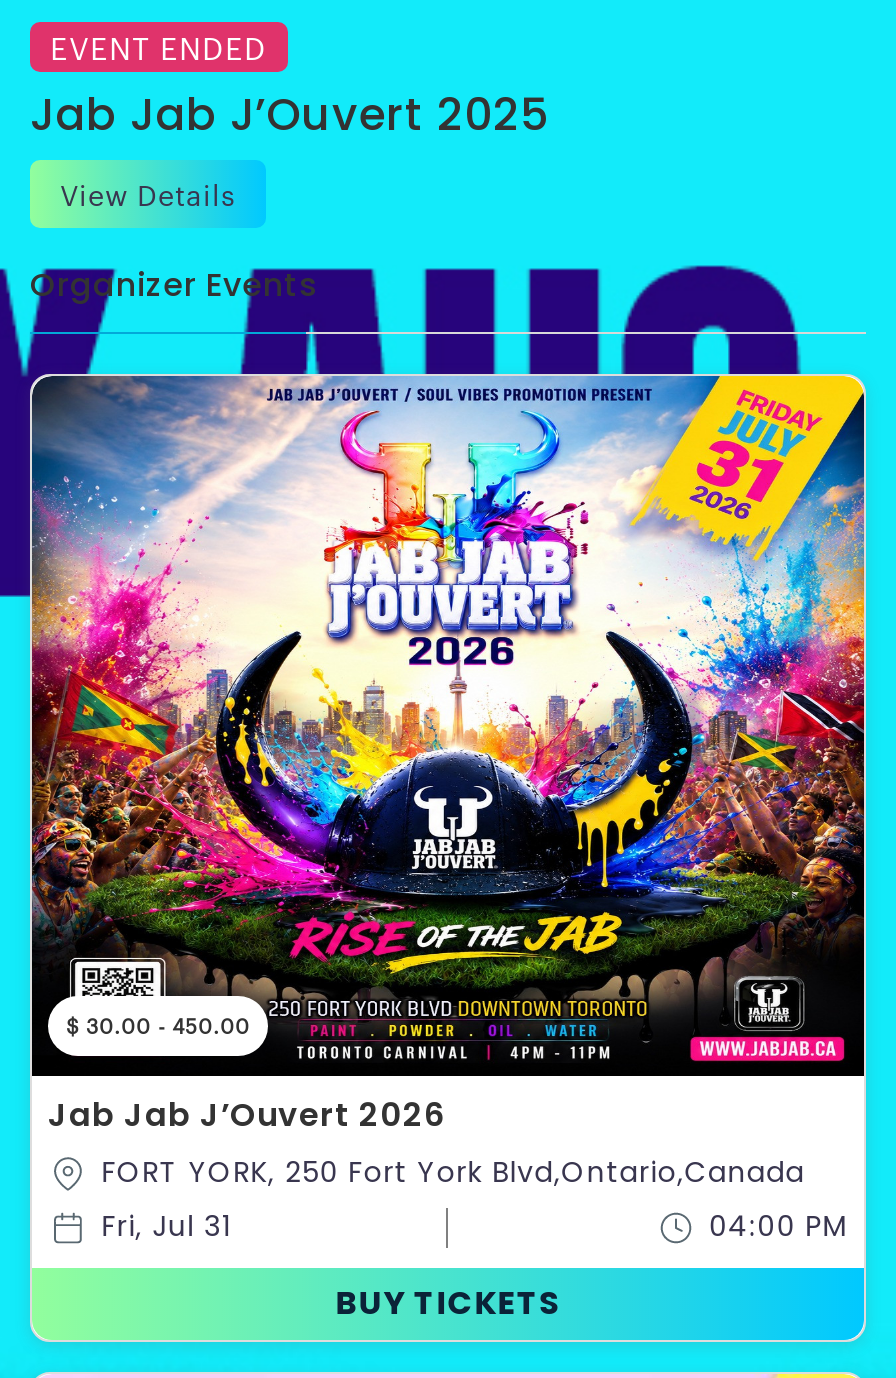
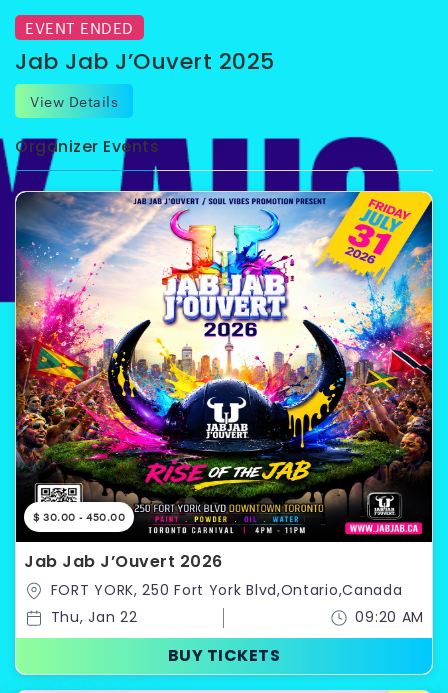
[101,1206,848,1246] Fri, Jul 31 | 04:00 PM -> [51,607,424,627] Thu, Jan 22 | 09:20 AM

